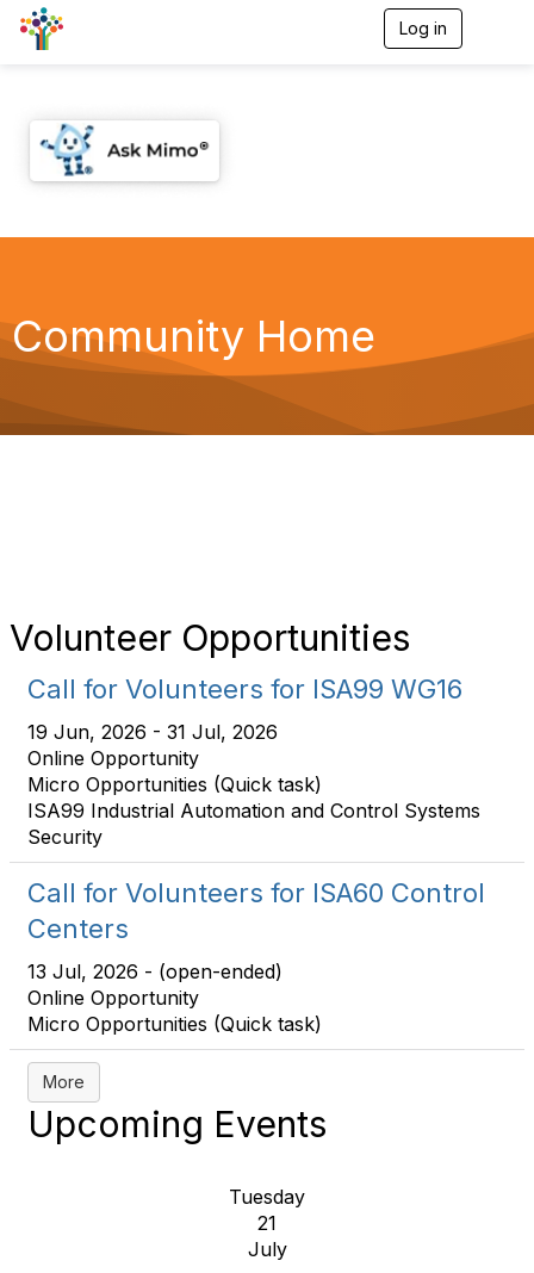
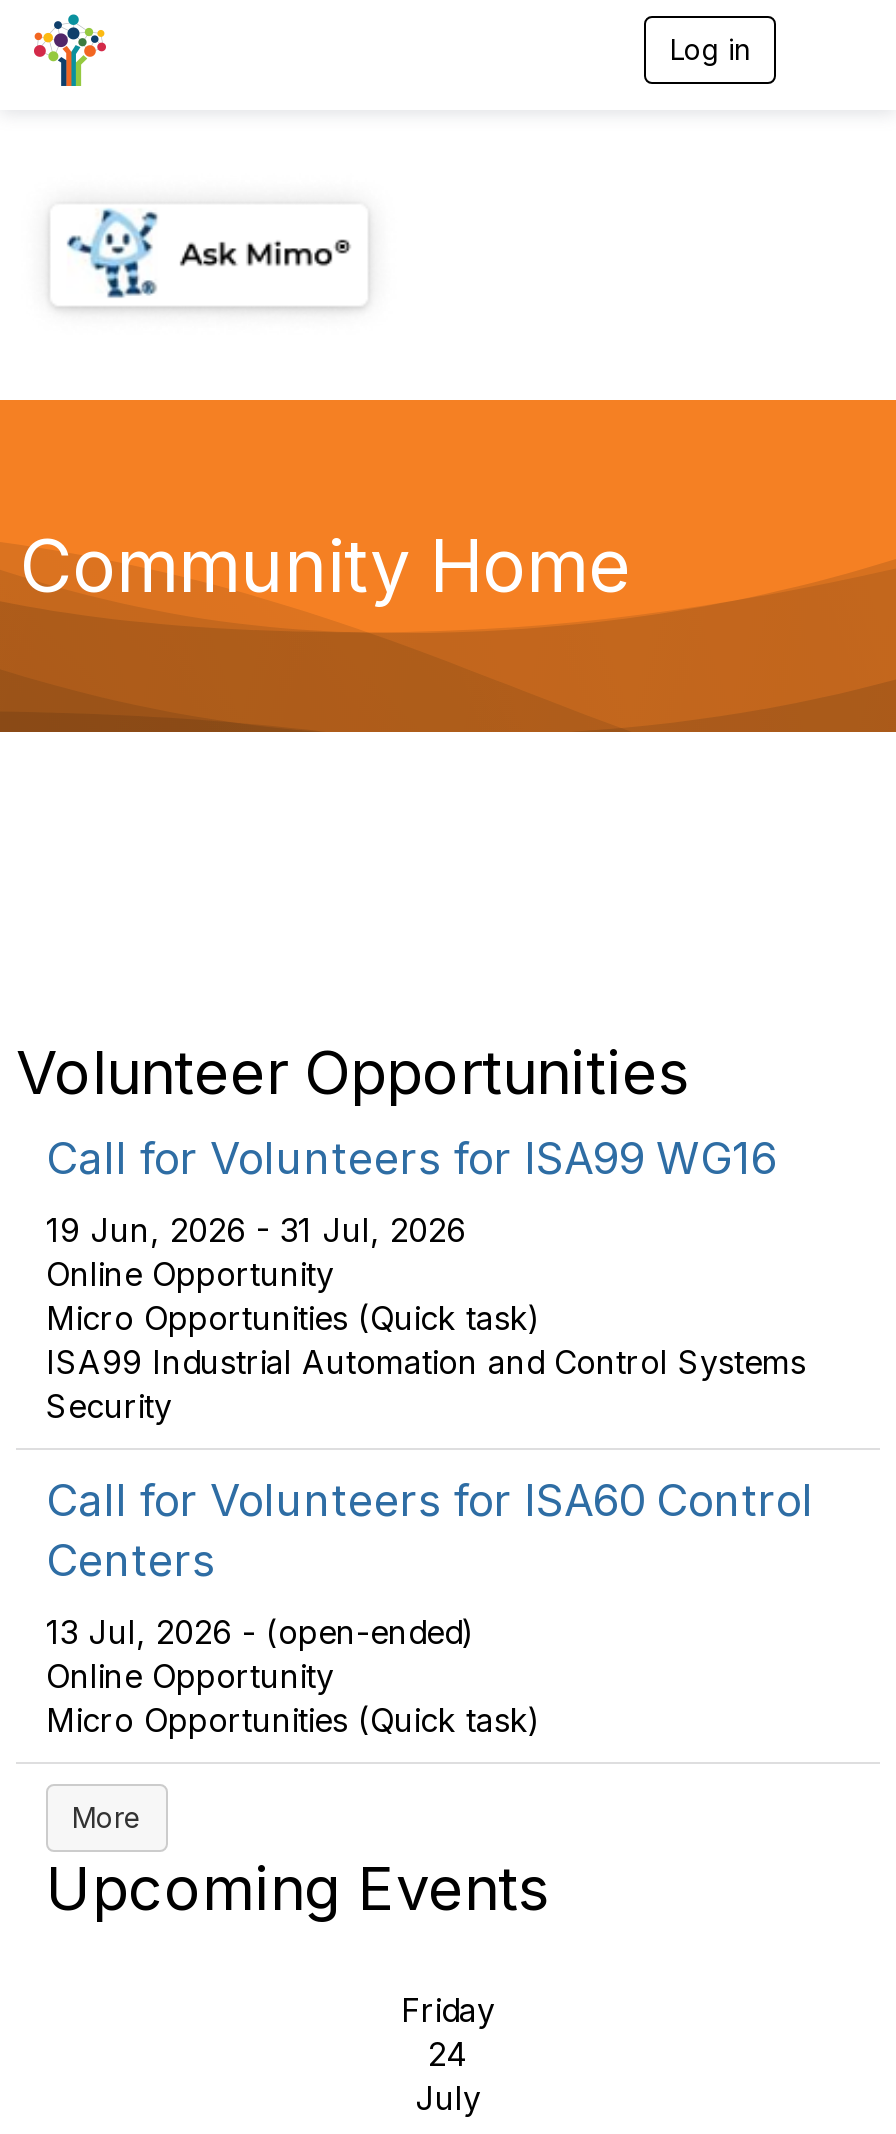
[229,1185,305,1235] Tuesday | 21 -> [401,1991,495,2075] Friday | 24

